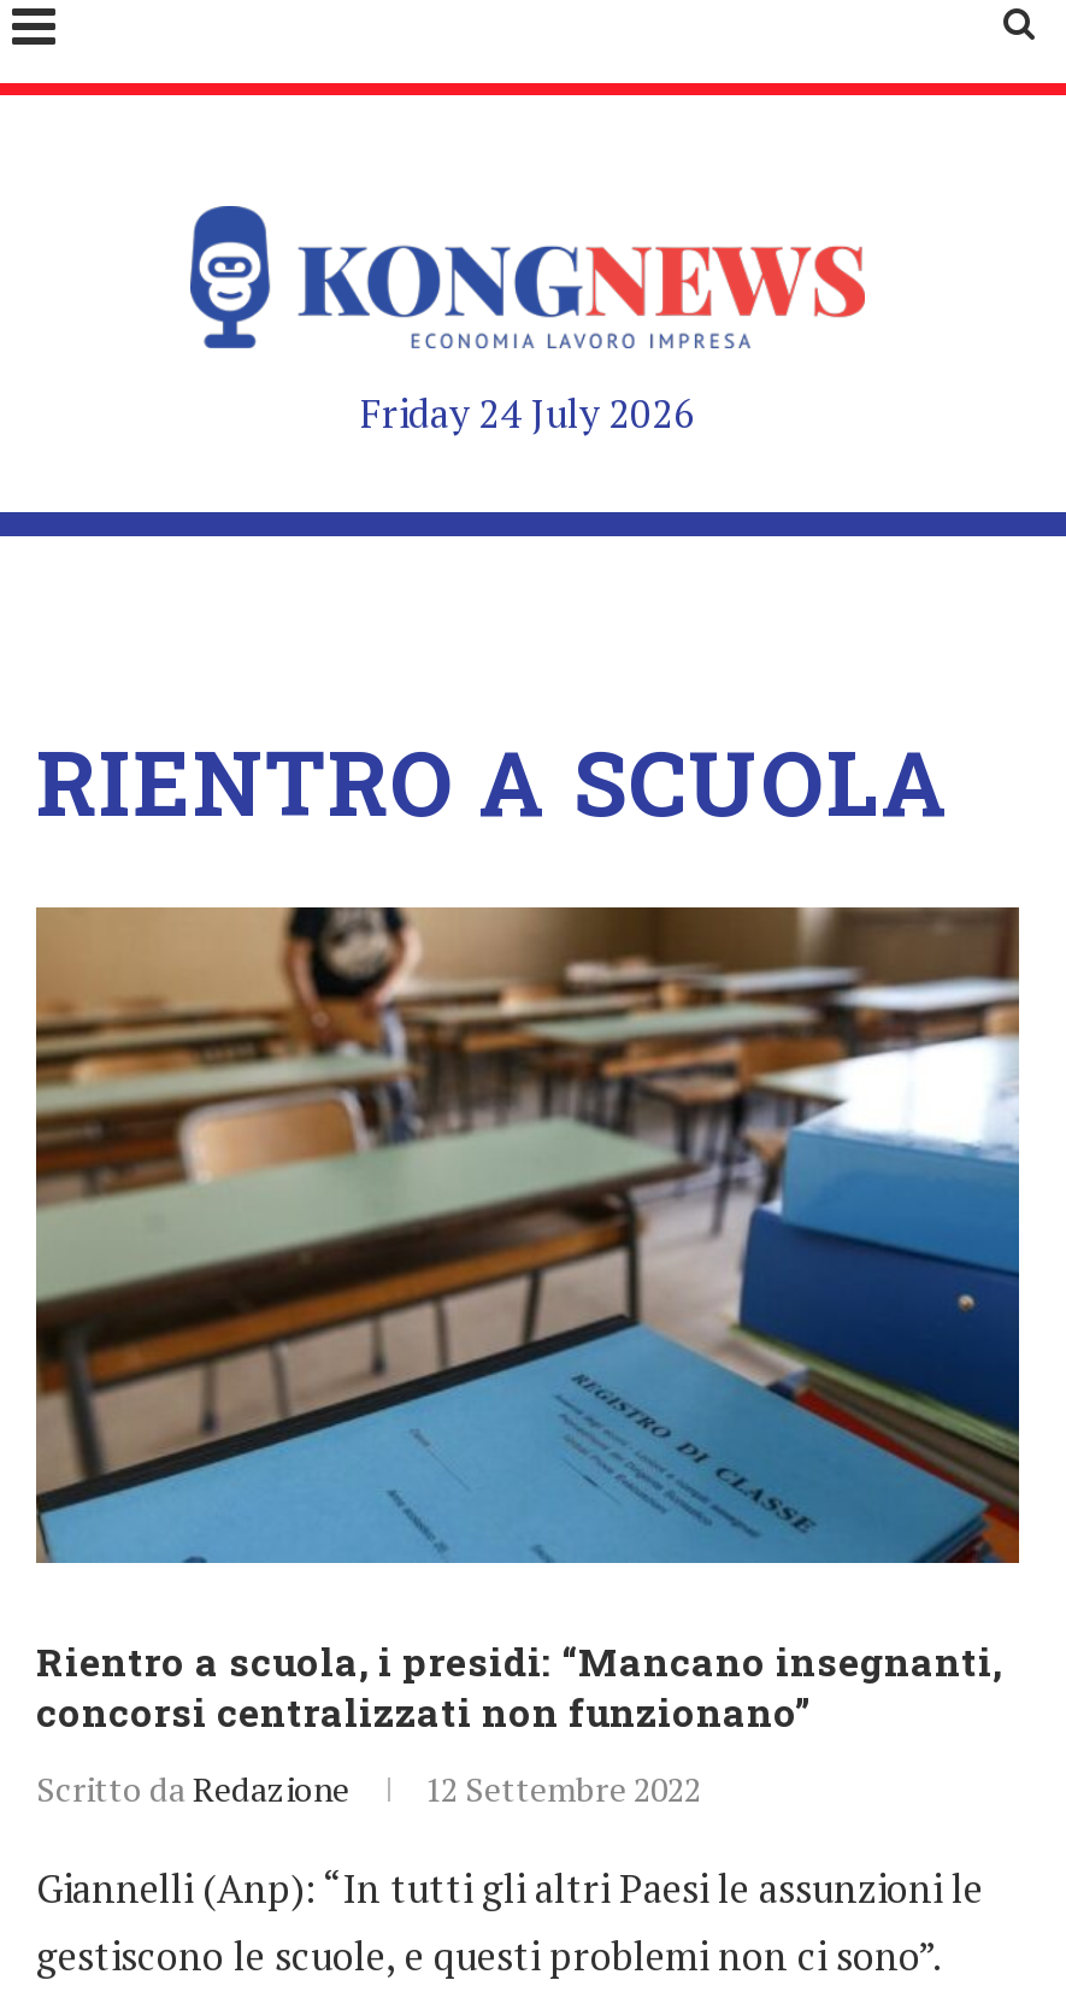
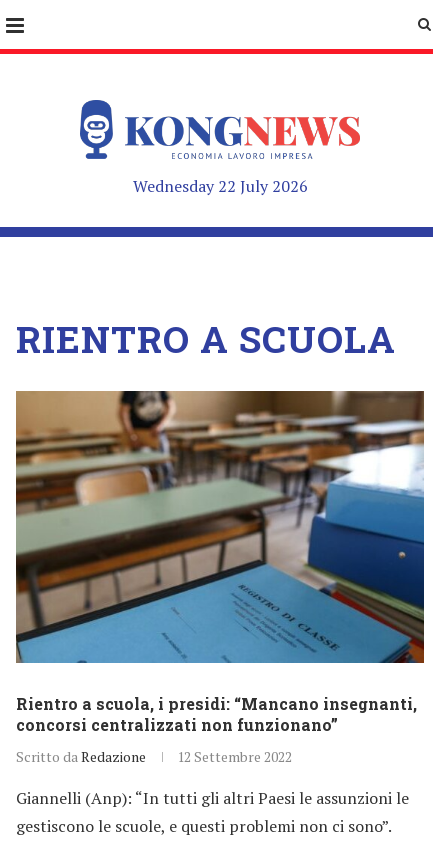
[360,386,695,439] Friday 24 July 2026 -> [132,175,307,197] Wednesday 22 July 2026

